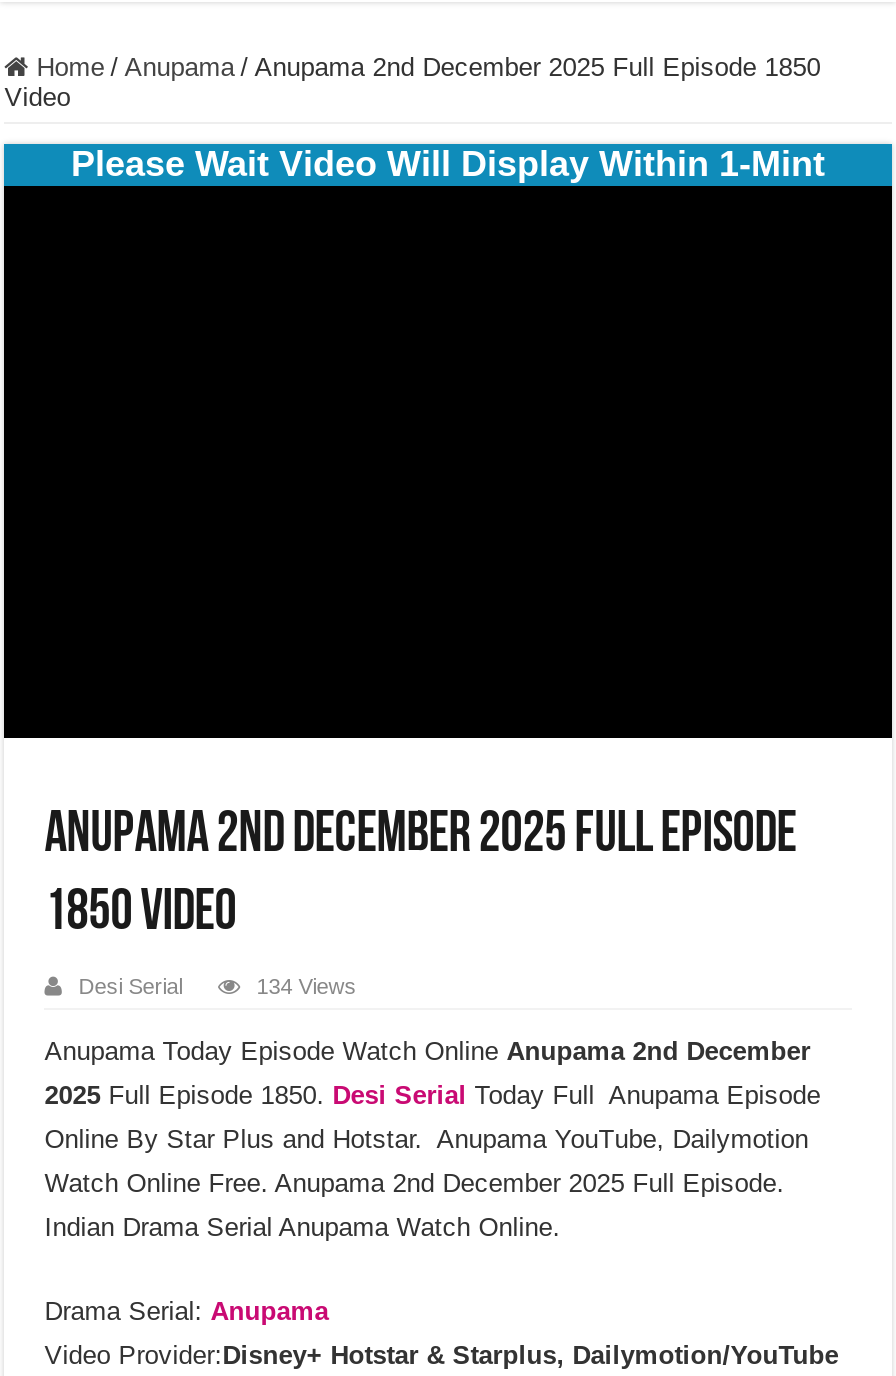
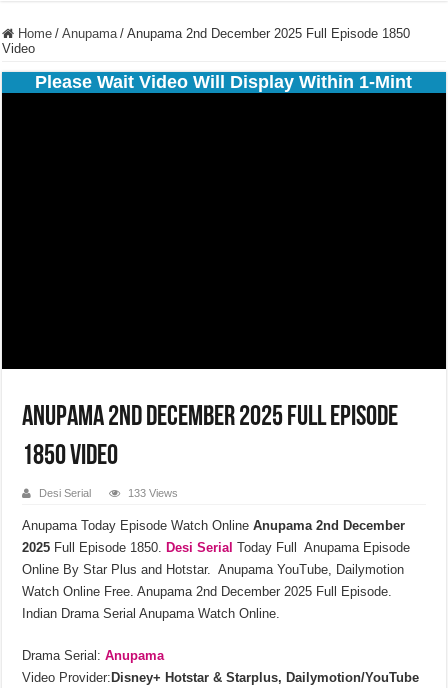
[256,974,356,998] 134 Views -> [128,487,178,499] 133 Views

